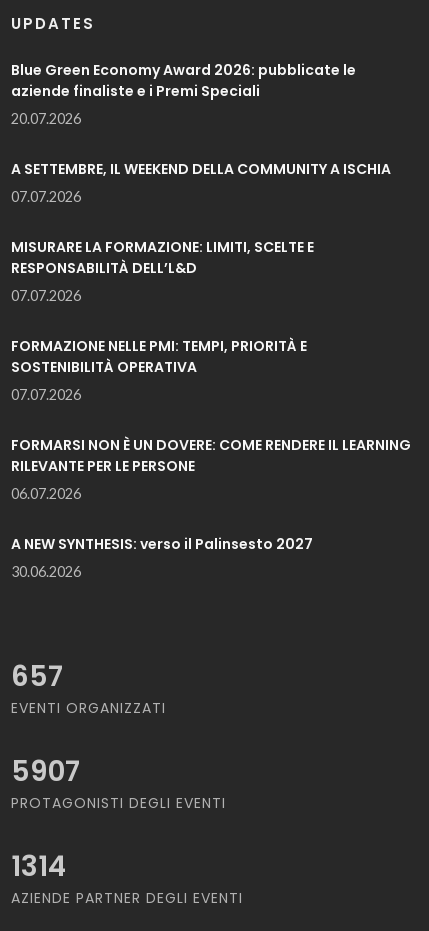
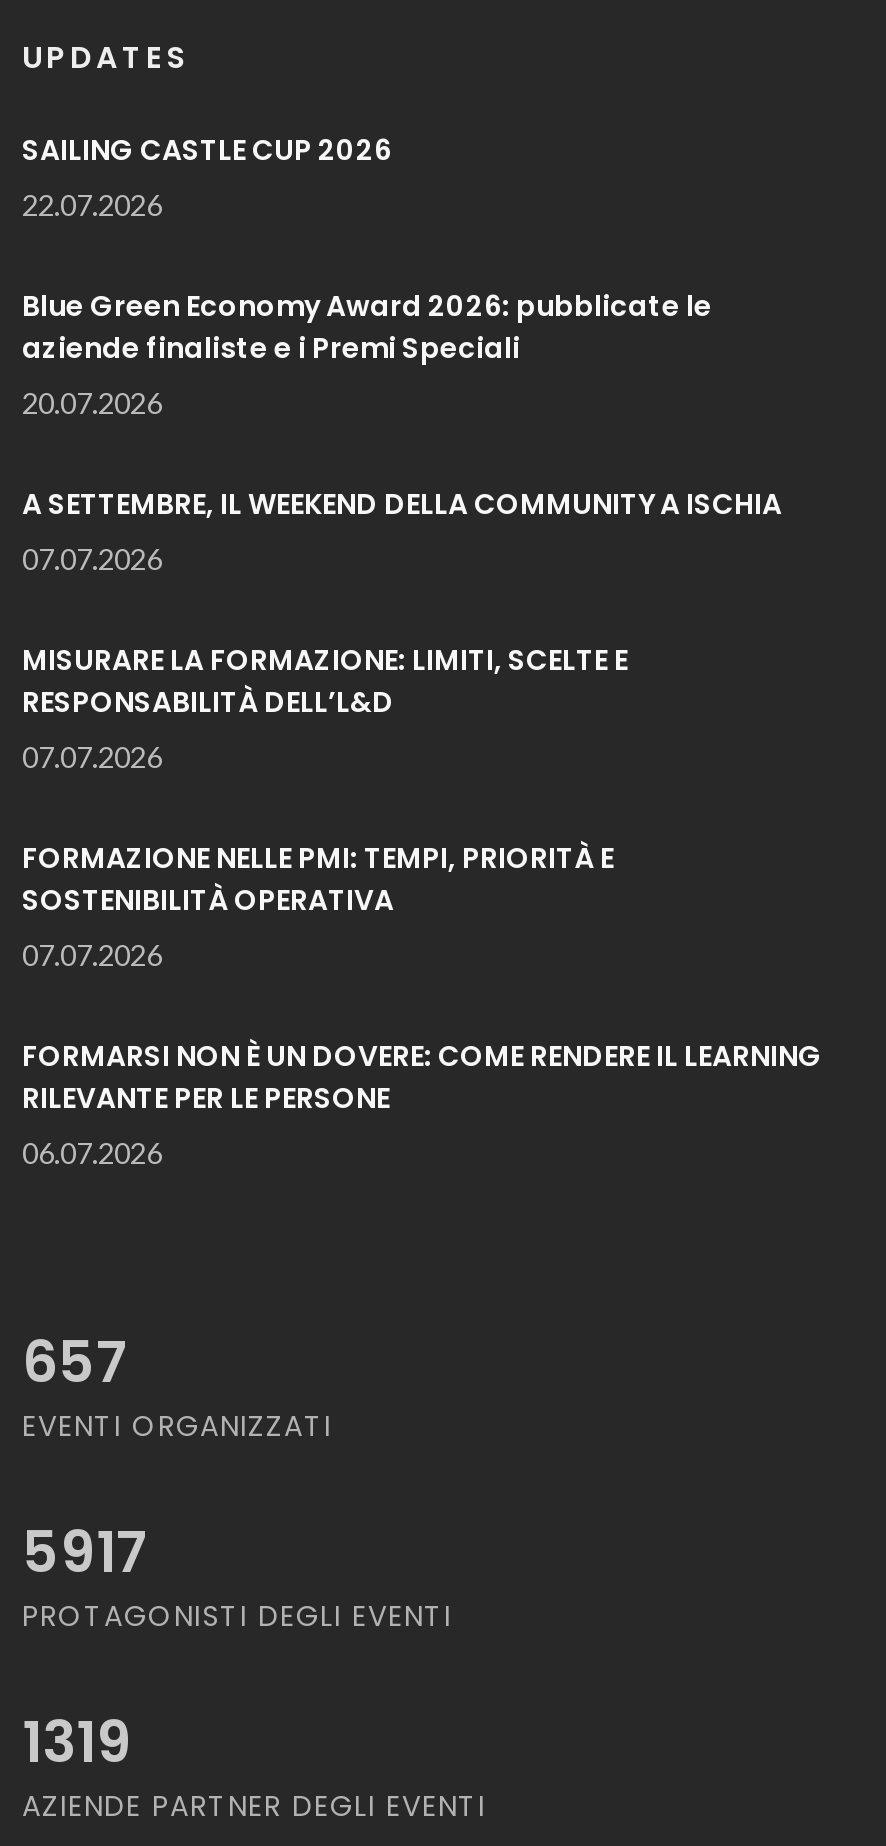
none -> [22,129,392,221] SAILING CASTLE CUP 2026 | 22.07.2026
moved [11,60,411,502] -> [22,285,822,1169]: Blue Green Economy Award 2026: pubblicate le | aziende finaliste e i Premi Speciali | 20.07.2026 | ... | RILEVANTE PER LE PERSONE | 06.07.2026
[11,534,313,580] A NEW SYNTHESIS: verso il Palinsesto 2027 | 30.06.2026 -> none
[11,752,80,791] 5907 -> [22,1513,146,1591] 5917
[11,847,66,886] 1314 -> [22,1703,132,1781] 1319

